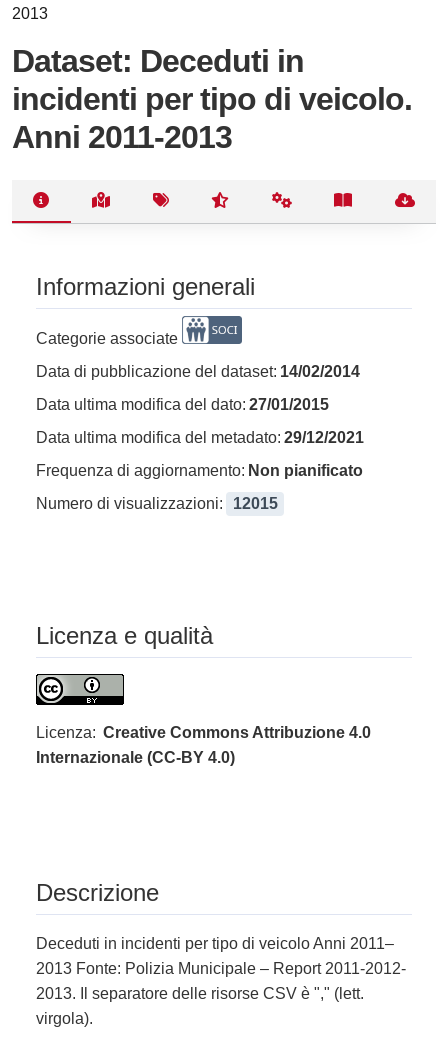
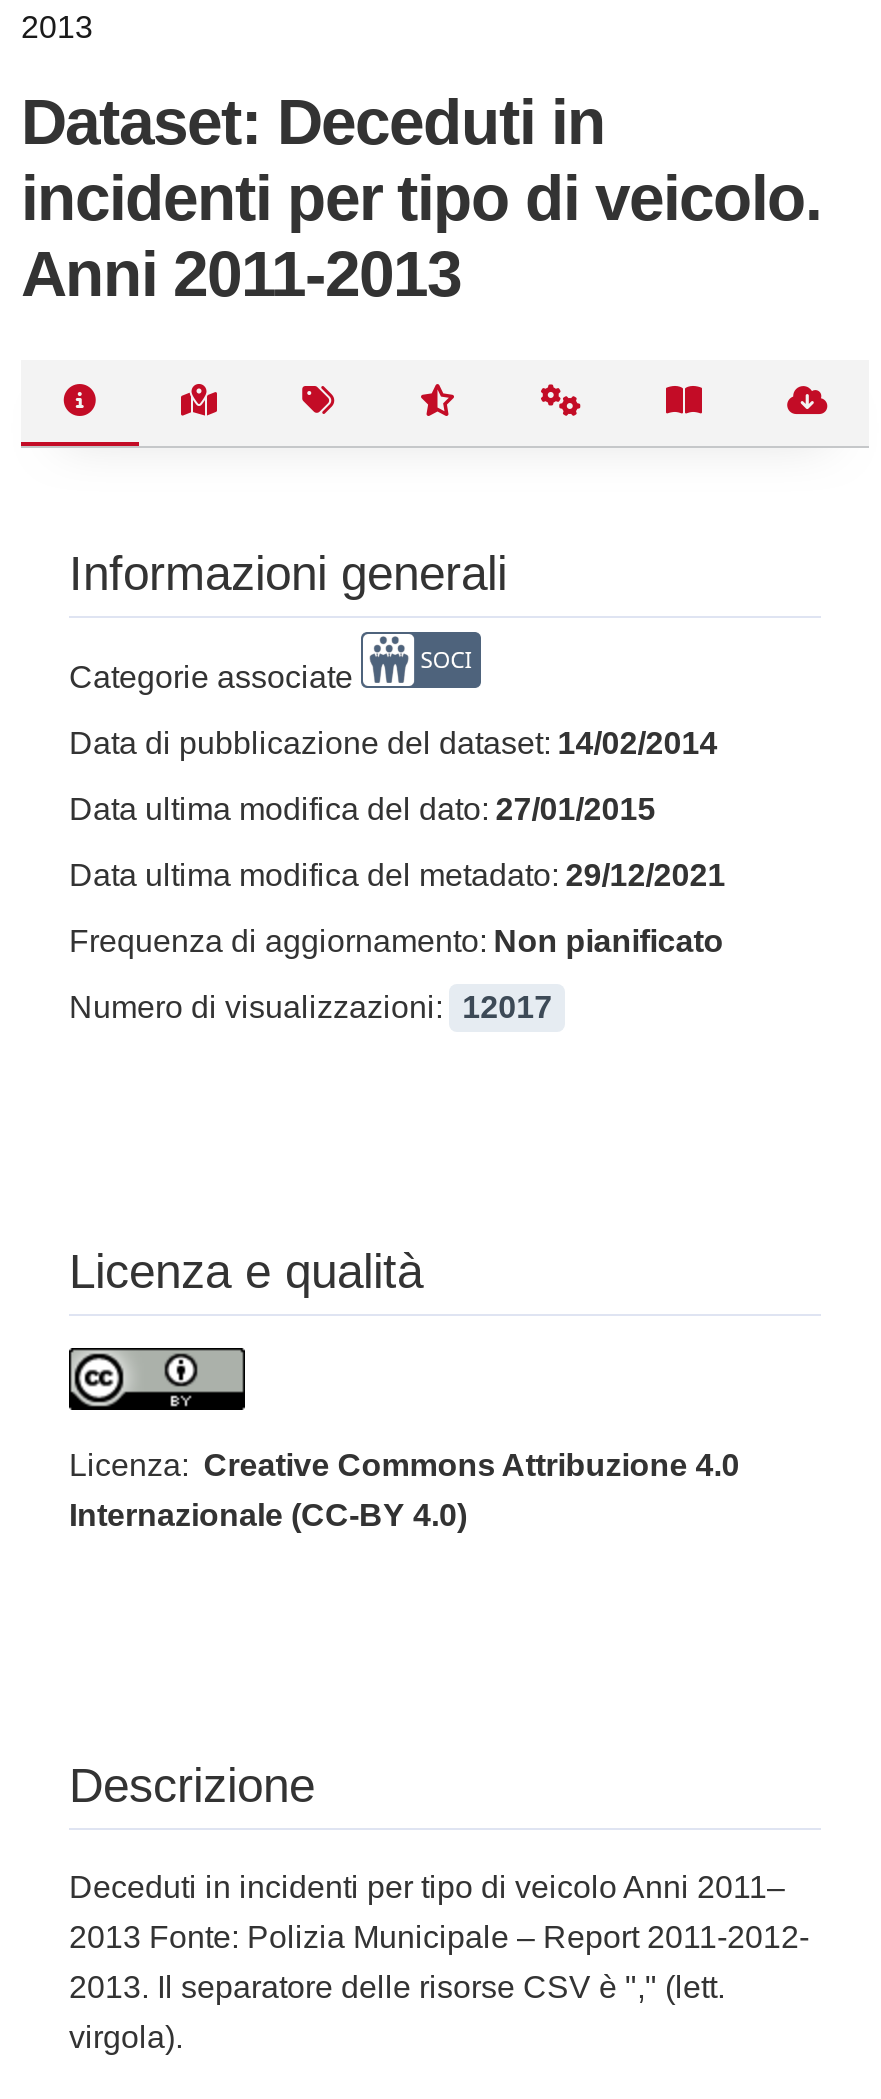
[36,495,278,512] Numero di visualizzazioni: 12015 -> [69,990,552,1024] Numero di visualizzazioni: 12017

